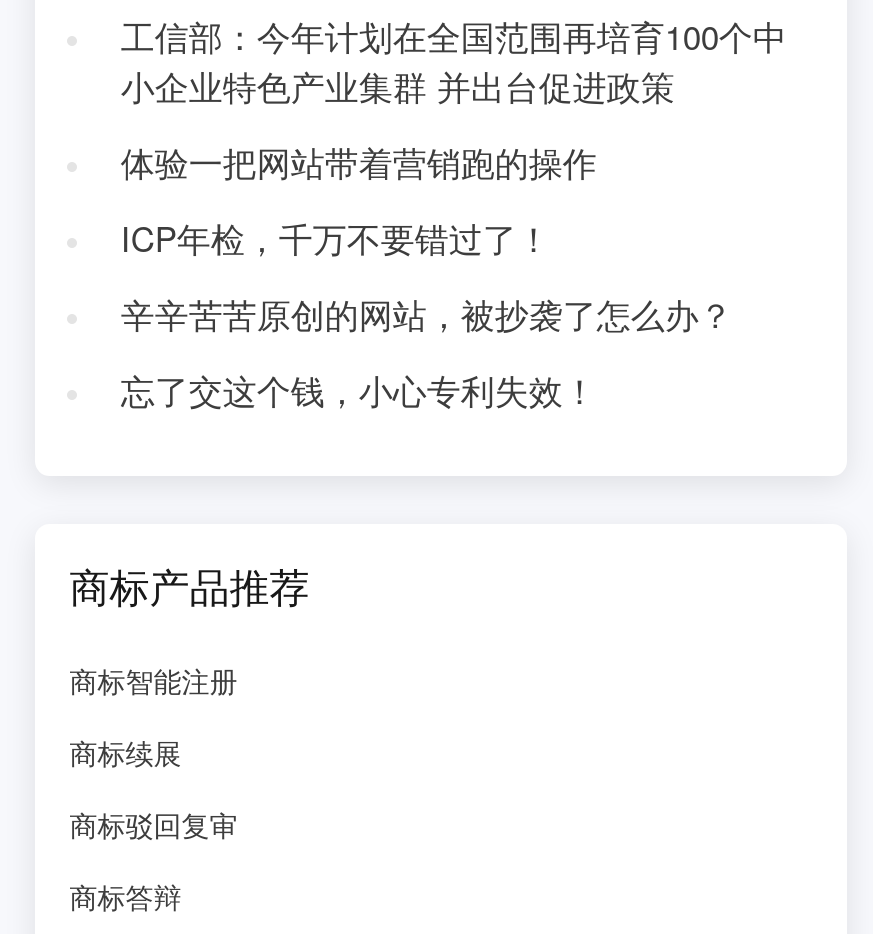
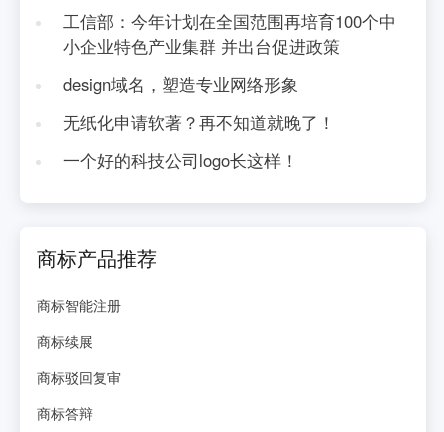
[121,138,733,414] 体验一把网站带着营销跑的操作 | ICP年检，千万不要错过了！ | 辛辛苦苦原创的网站，被抄袭了怎么办？ | 忘了交这个钱，小心专利失效！ -> [63,72,335,172] design域名，塑造专业网络形象 | 无纸化申请软著？再不知道就晚了！ | 一个好的科技公司logo长这样！

